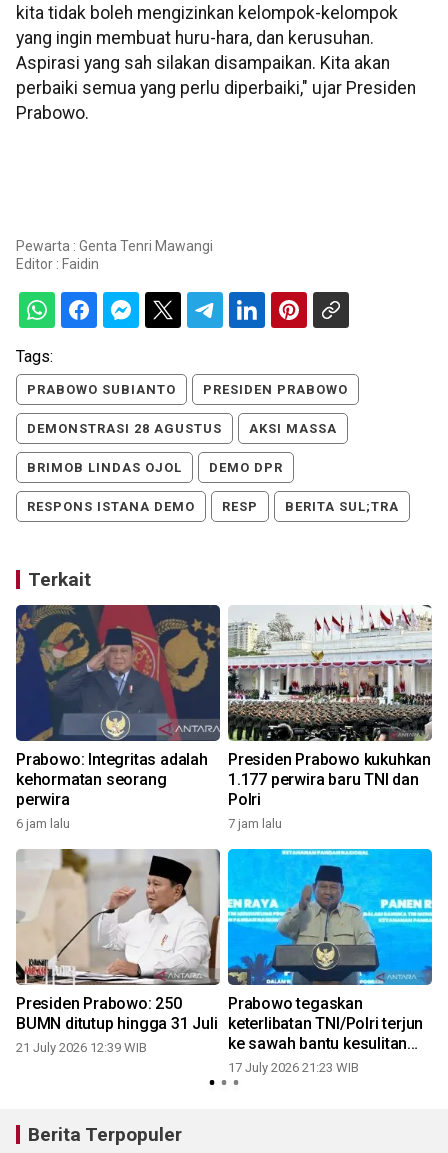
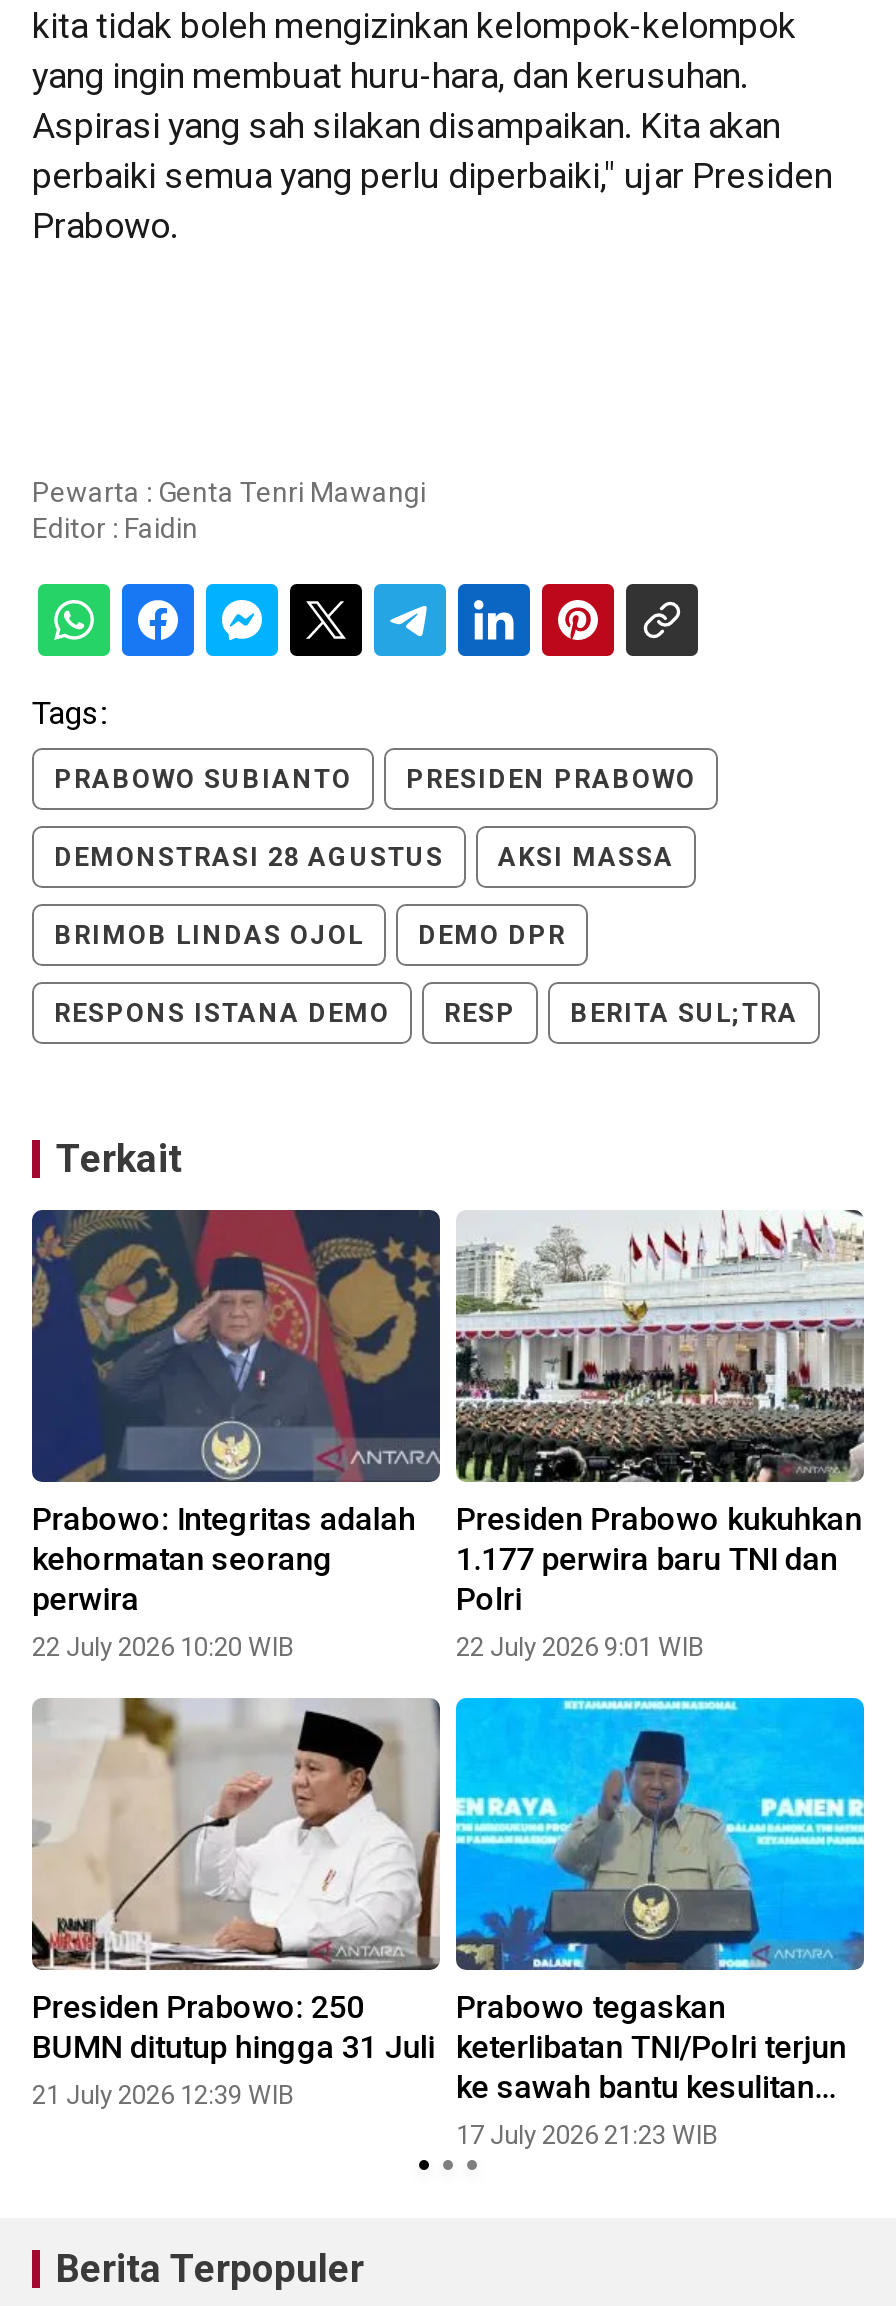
[16,816,70,831] 6 jam lalu -> [32,1632,294,1662] 22 July 2026 10:20 WIB
[228,816,282,831] 7 jam lalu -> [456,1632,704,1662] 22 July 2026 9:01 WIB

